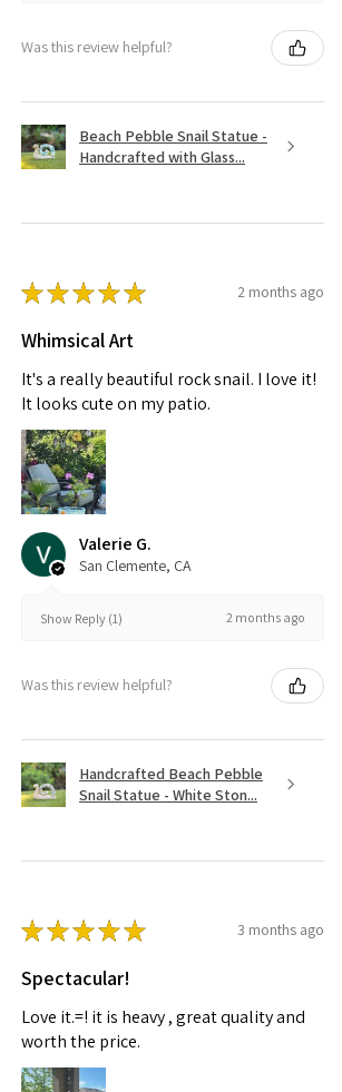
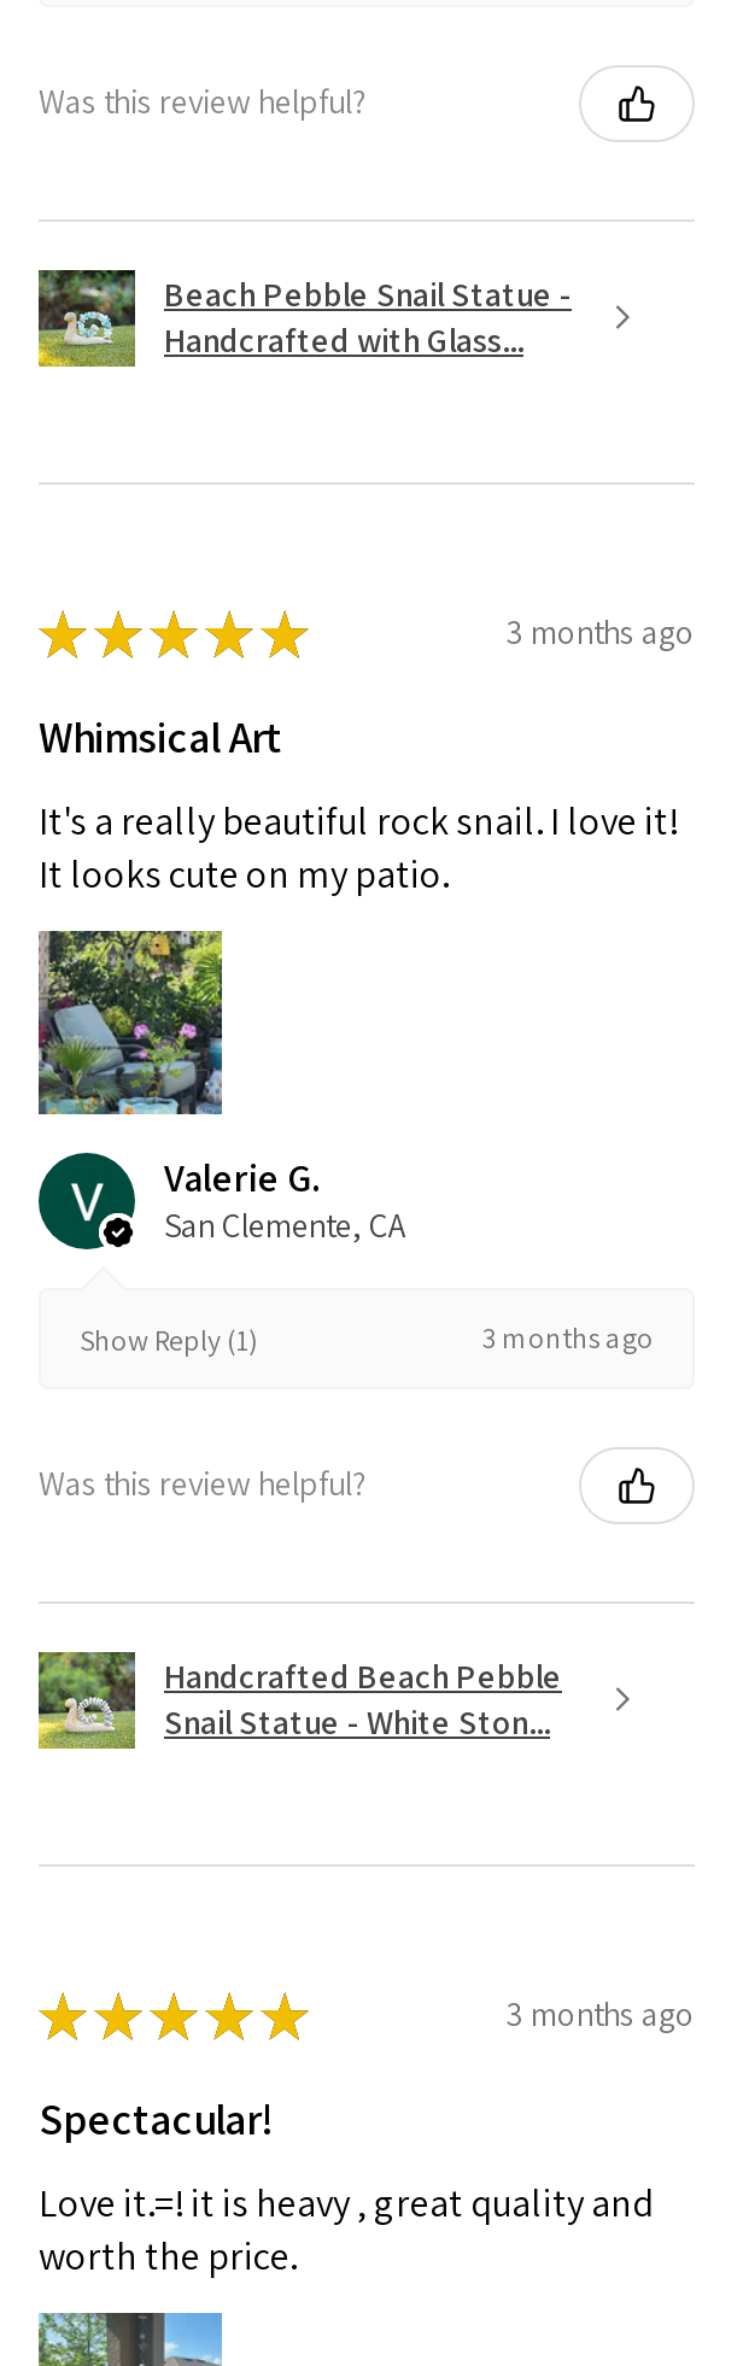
[237,282,324,302] 2 months ago -> [507,610,695,654] 3 months ago
[226,608,305,625] 2 months ago -> [482,1318,654,1354] 3 months ago

